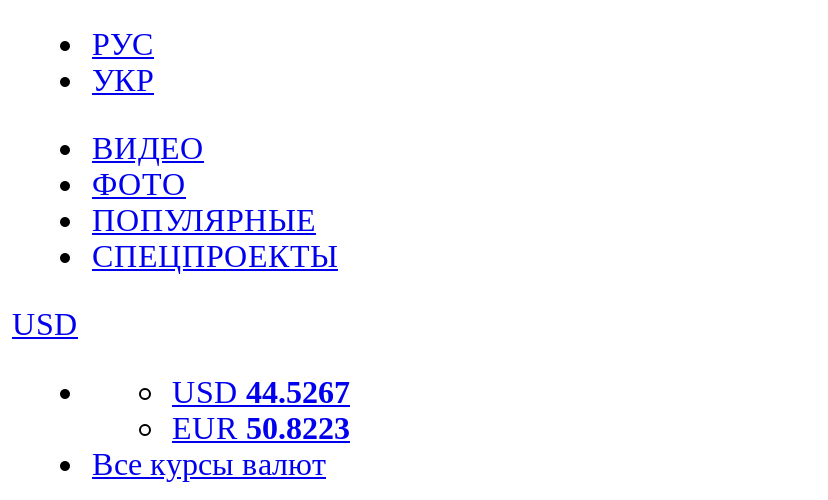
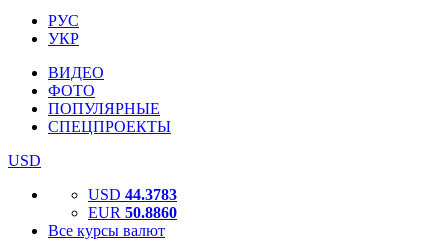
[172,375,350,409] USD 44.5267 -> [88,186,177,203] USD 44.3783
[172,411,350,445] EUR 50.8223 -> [88,204,177,221] EUR 50.8860

